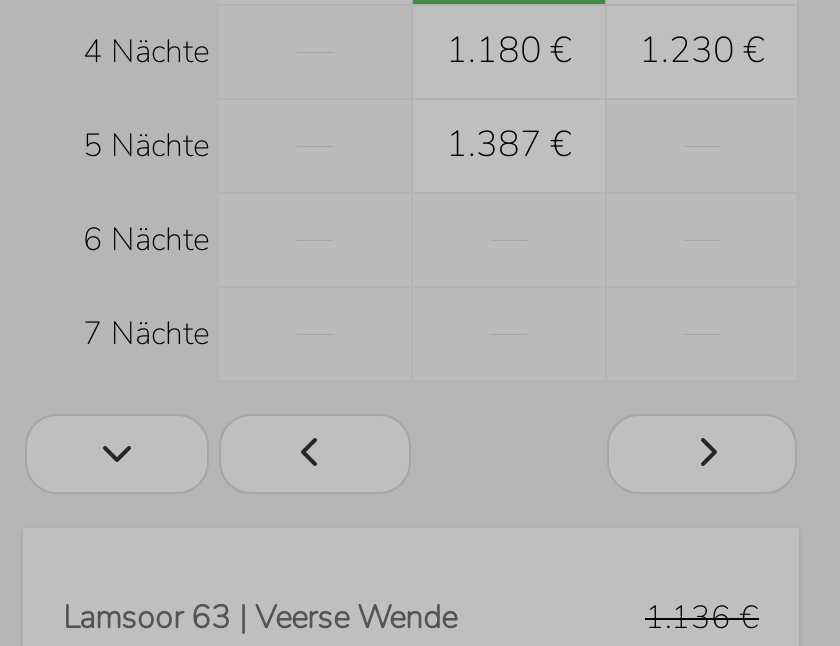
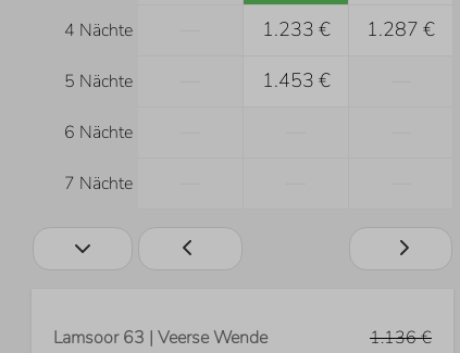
[446,26,572,74] 1.180 € -> [262,16,330,42] 1.233 €
[639,26,765,74] 1.230 € -> [366,16,435,42] 1.287 €
[446,120,572,168] 1.387 € -> [262,67,330,93] 1.453 €

